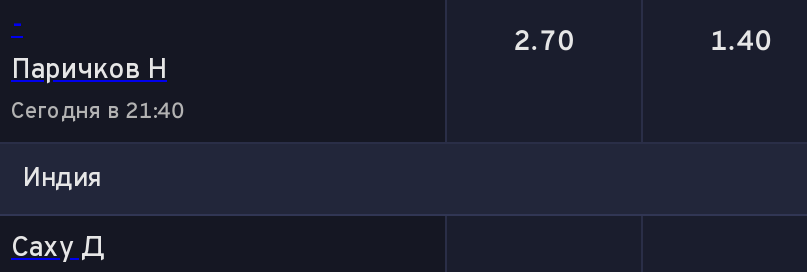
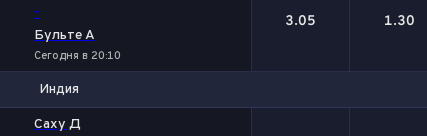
[513,26,772,60] 2.70 | 1.40 -> [285,13,415,30] 3.05 | 1.30
[11,54,185,126] Паричков Н | Сегодня в 21:40 -> [34,27,121,63] Бульте А | Сегодня в 20:10

